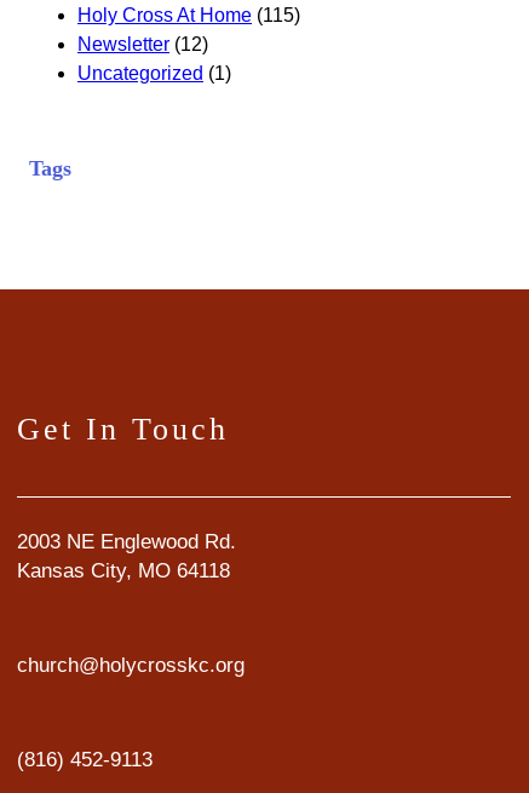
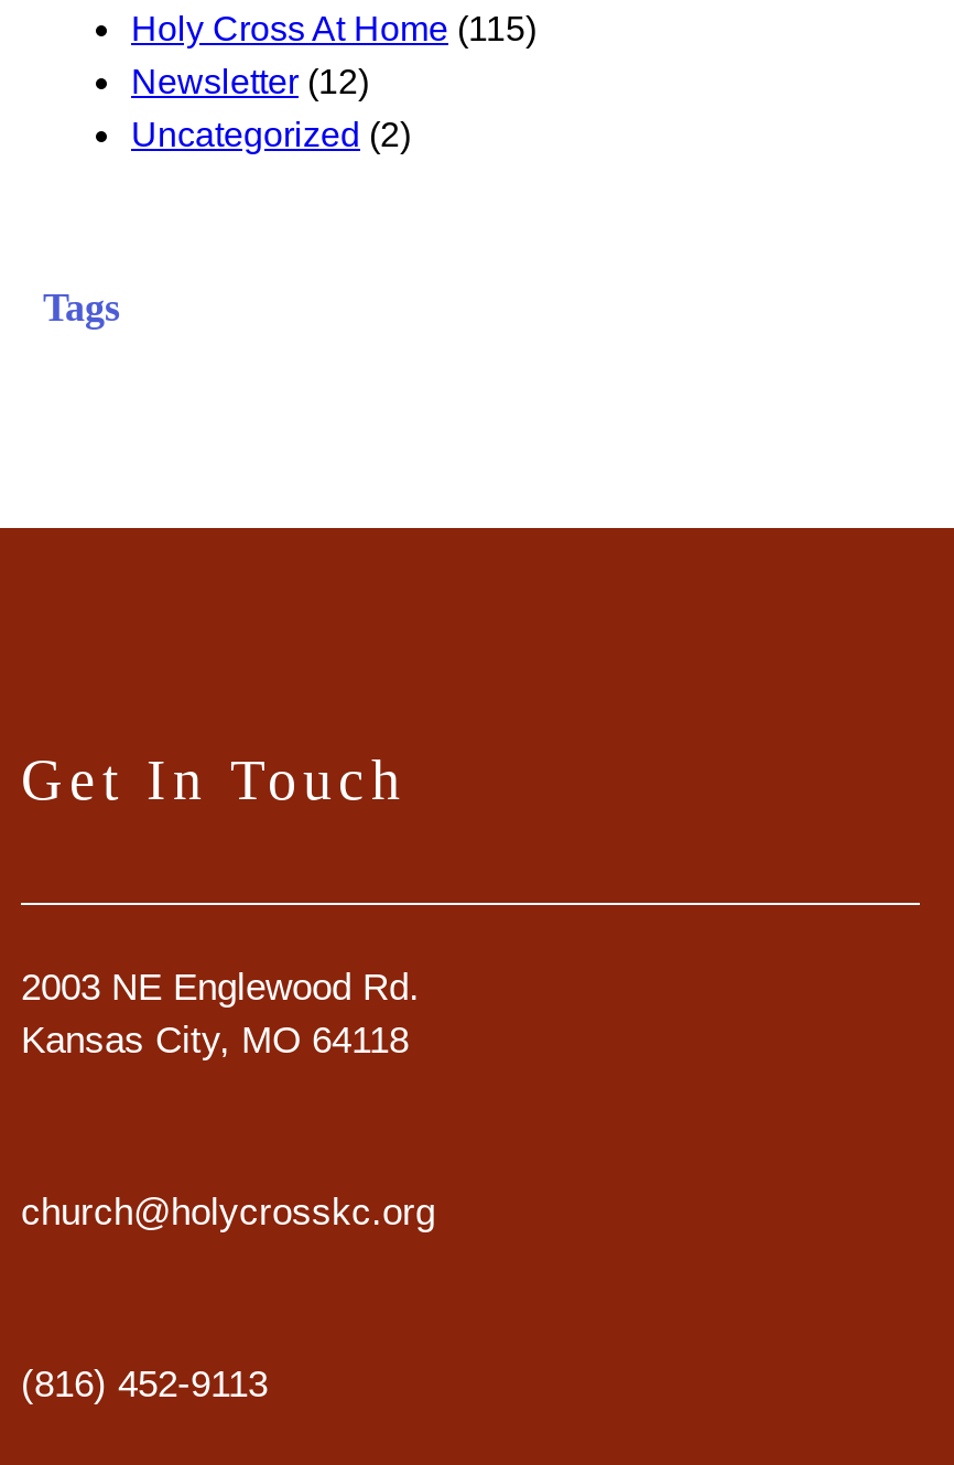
[77,63,231,84] Uncategorized (1) -> [131,115,411,152] Uncategorized (2)

